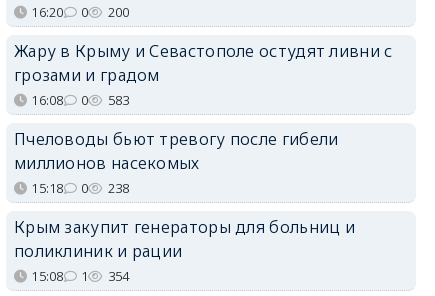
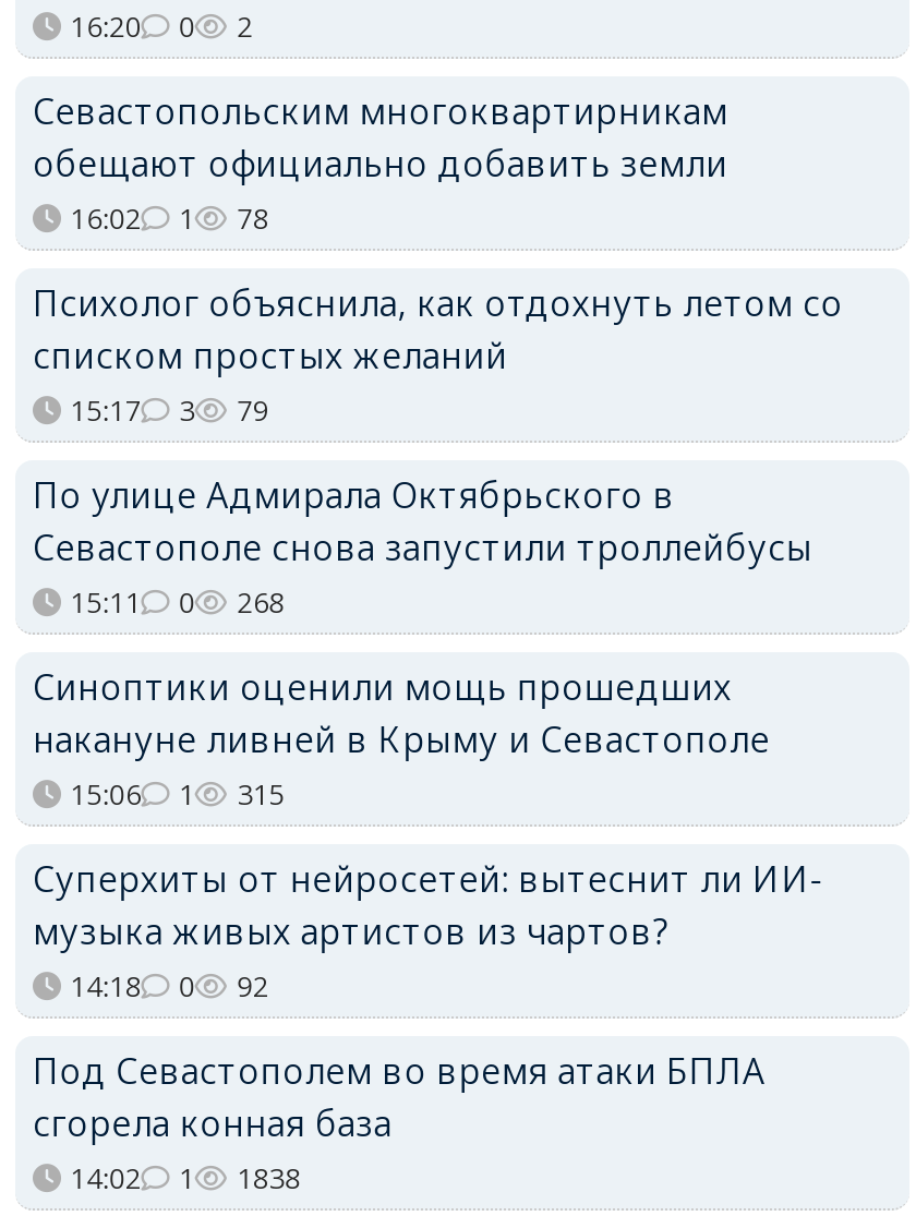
[14,3,393,109] 200 | Жару в Крыму и Севастополе остудят ливни с | грозами и градом | 16:08 -> [33,6,843,621] 2 | Севастопольским многоквартирникам | обещают официально добавить земли | 16:02 | 1 | 78 | Психолог объяснила, как отдохнуть летом со | списком простых желаний | 15:17 | 3 | 79 | По улице Адмирала Октябрьского в | Севастополе снова запустили троллейбусы | 15:11
[14,91,338,197] 583 | Пчеловоды бьют тревогу после гибели | миллионов насекомых | 15:18 -> [33,582,824,1005] 268 | Синоптики оценили мощь прошедших | накануне ливней в Крыму и Севастополе | 15:06 | 1 | 315 | Суперхиты от нейросетей: вытеснит ли ИИ- | музыка живых артистов из чартов? | 14:18
[108,179,130,197] 238 -> [237,966,269,1005] 92
[14,216,355,285] Крым закупит генераторы для больниц и | поликлиник и рации | 15:08 -> [33,1047,765,1197] Под Севастополем во время атаки БПЛА | сгорела конная база | 14:02
[108,267,130,285] 354 -> [237,1158,301,1197] 1838

